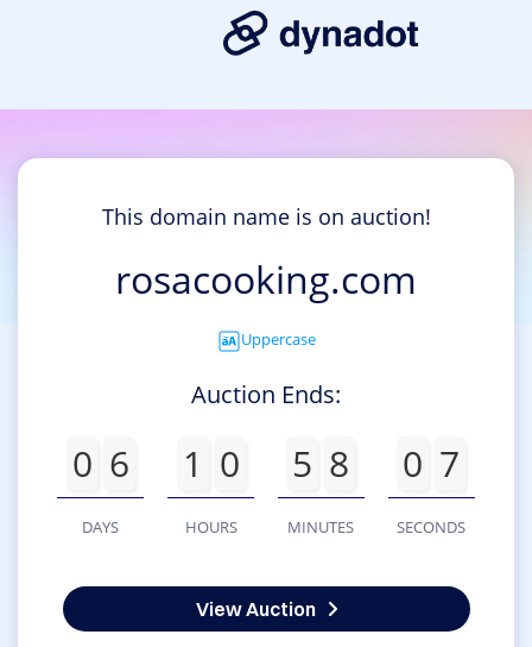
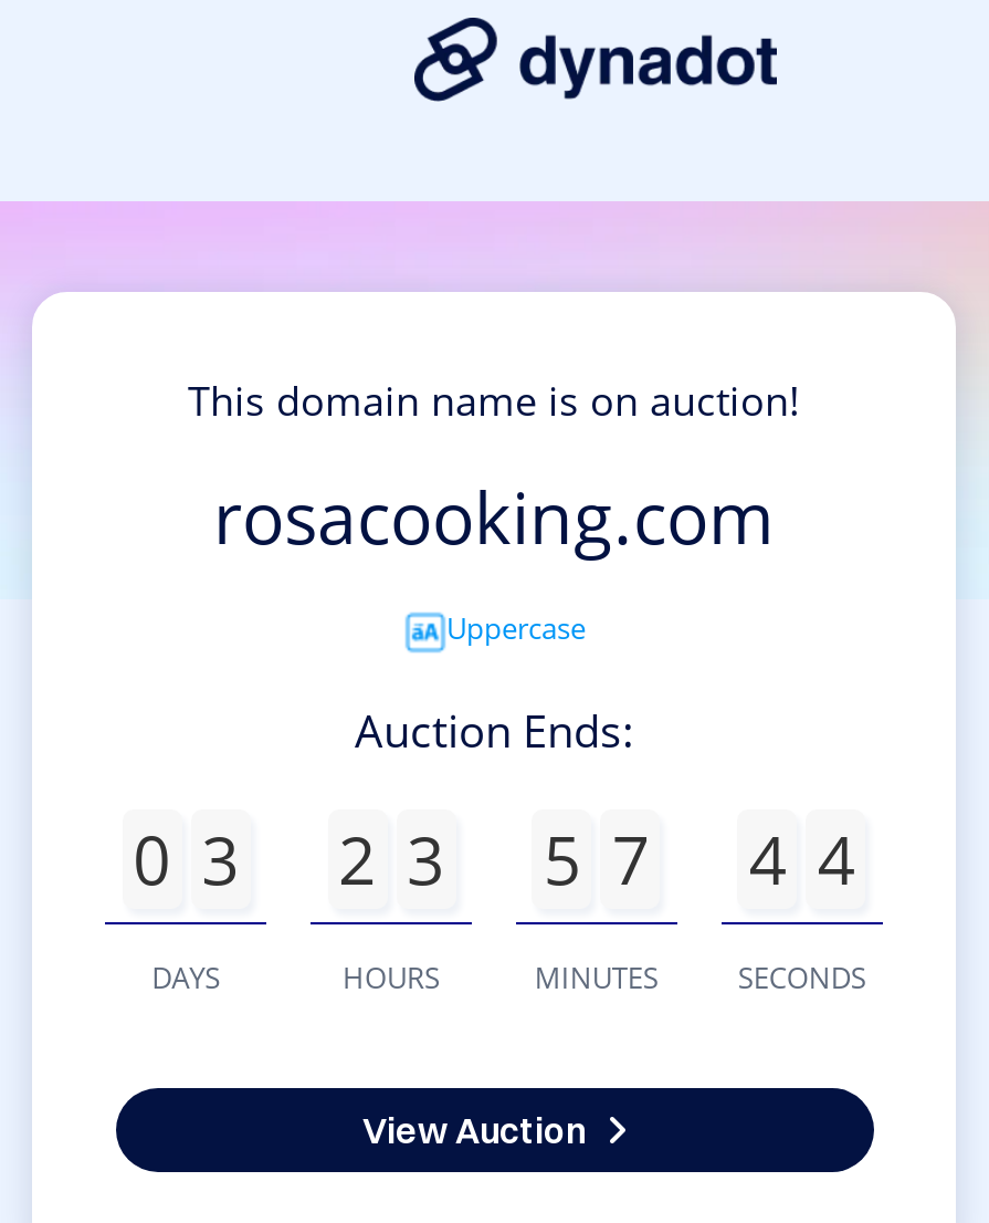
[72,439,129,488] 0 6 -> [133,814,239,905] 0 3
[182,439,239,488] 1 0 -> [338,814,444,905] 2 3
[293,439,350,488] 5 8 -> [543,814,650,905] 5 7
[403,439,460,488] 0 7 -> [749,814,855,905] 4 4

